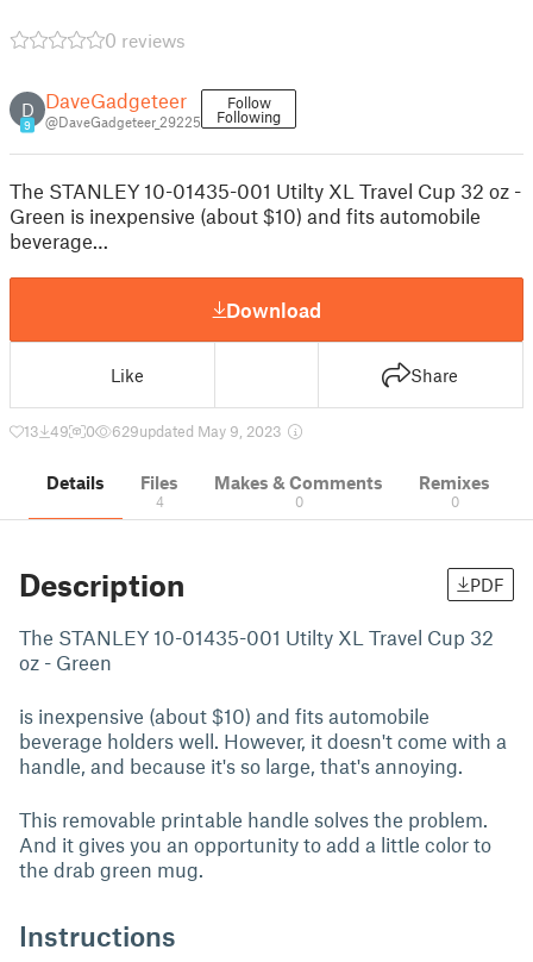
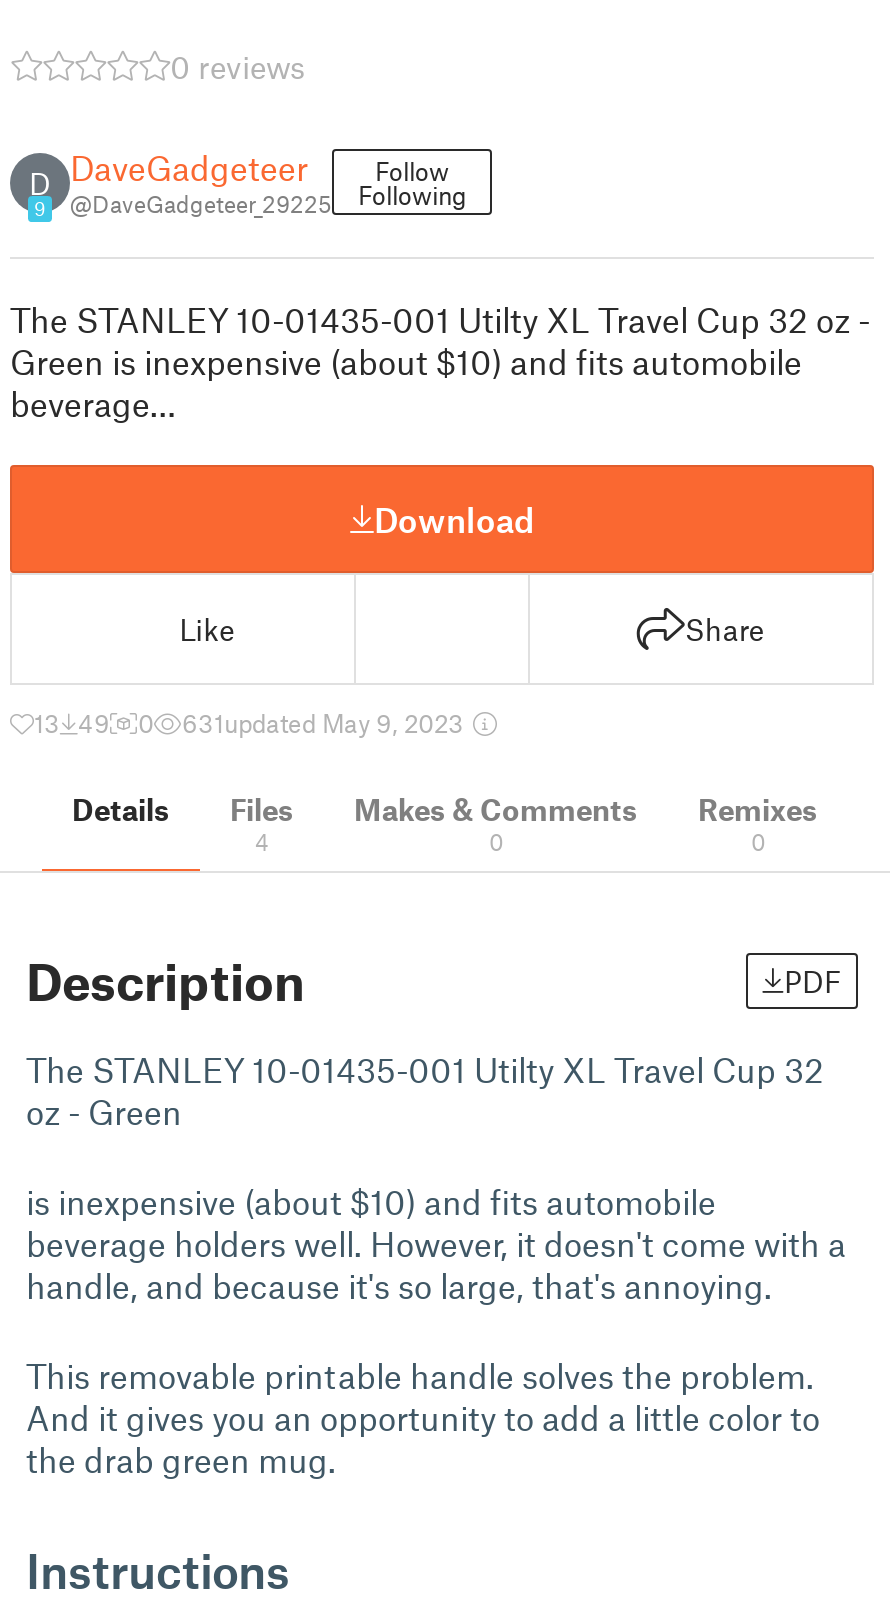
[112,421,286,441] 629updated May 9, 2023 -> [182,707,470,739] 631updated May 9, 2023

